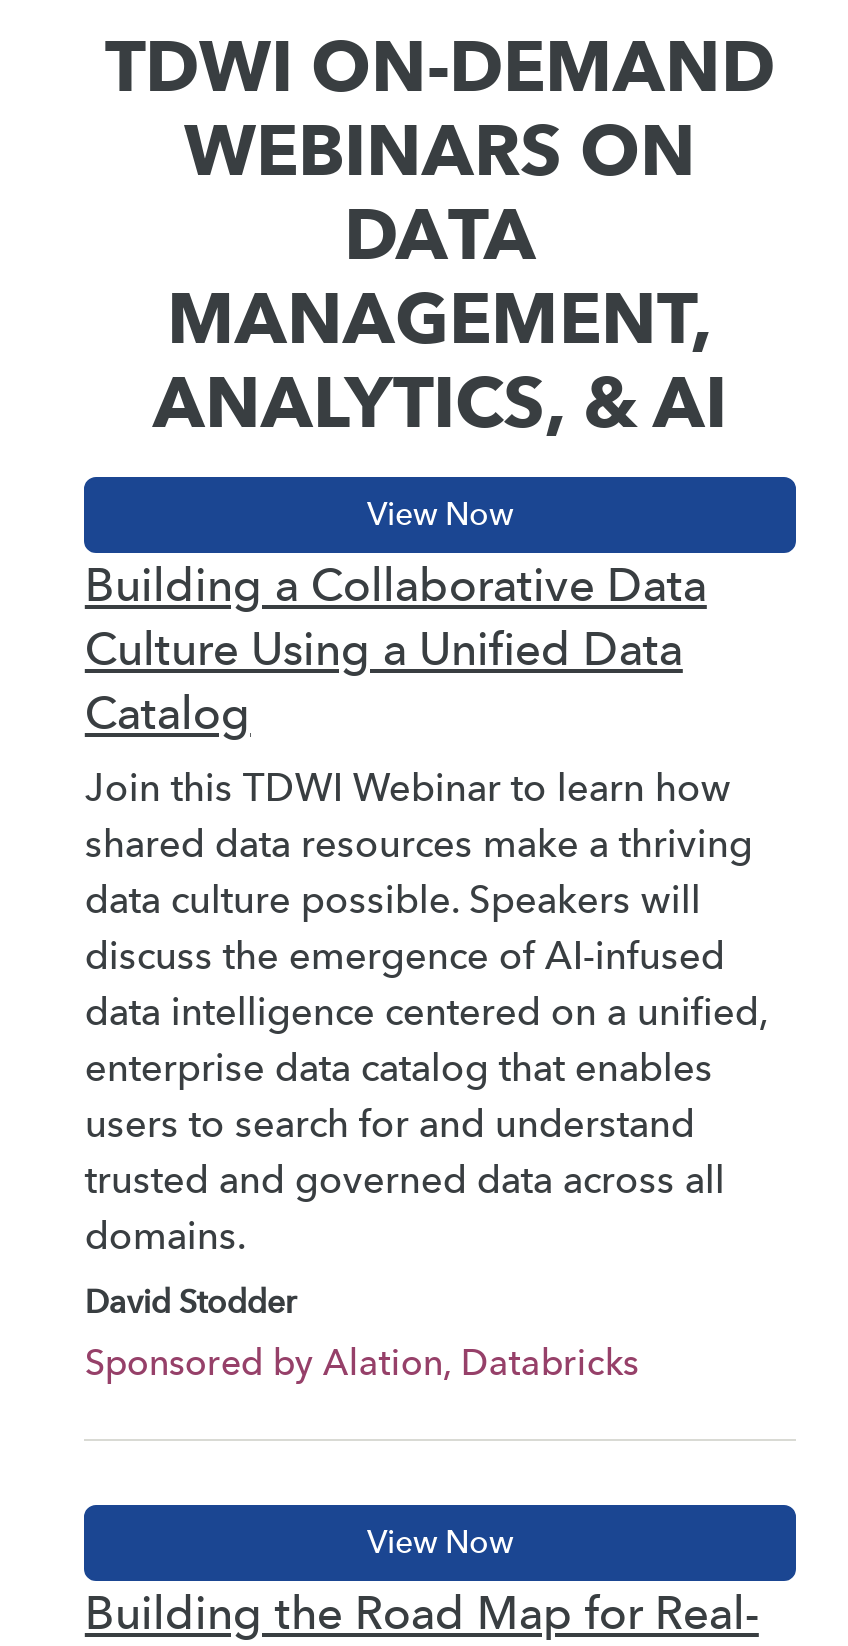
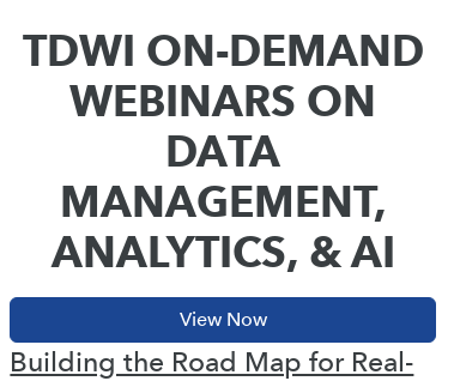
[85,556,767,1385] Building a Collaborative Data | Culture Using a Unified Data | Catalog | Join this TDWI Webinar to learn how | shared data resources make a thriving | data culture possible. Speakers will | discuss the emergence of AI-infused | data intelligence centered on a unified, | enterprise data catalog that enables | users to search for and understand | trusted and governed data across all | domains. | David Stodder | Sponsored by Alation, Databricks -> none

